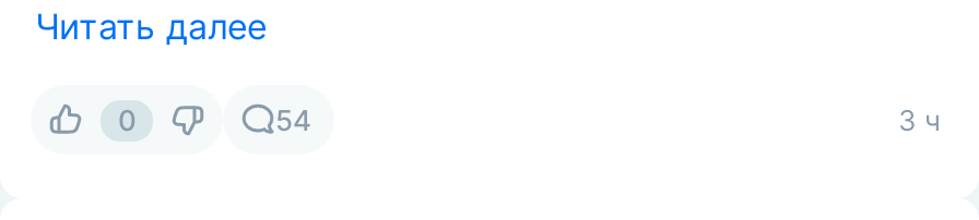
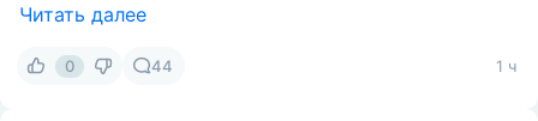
[275,101,940,137] 54 | 3 ч -> [151,56,516,75] 44 | 1 ч

